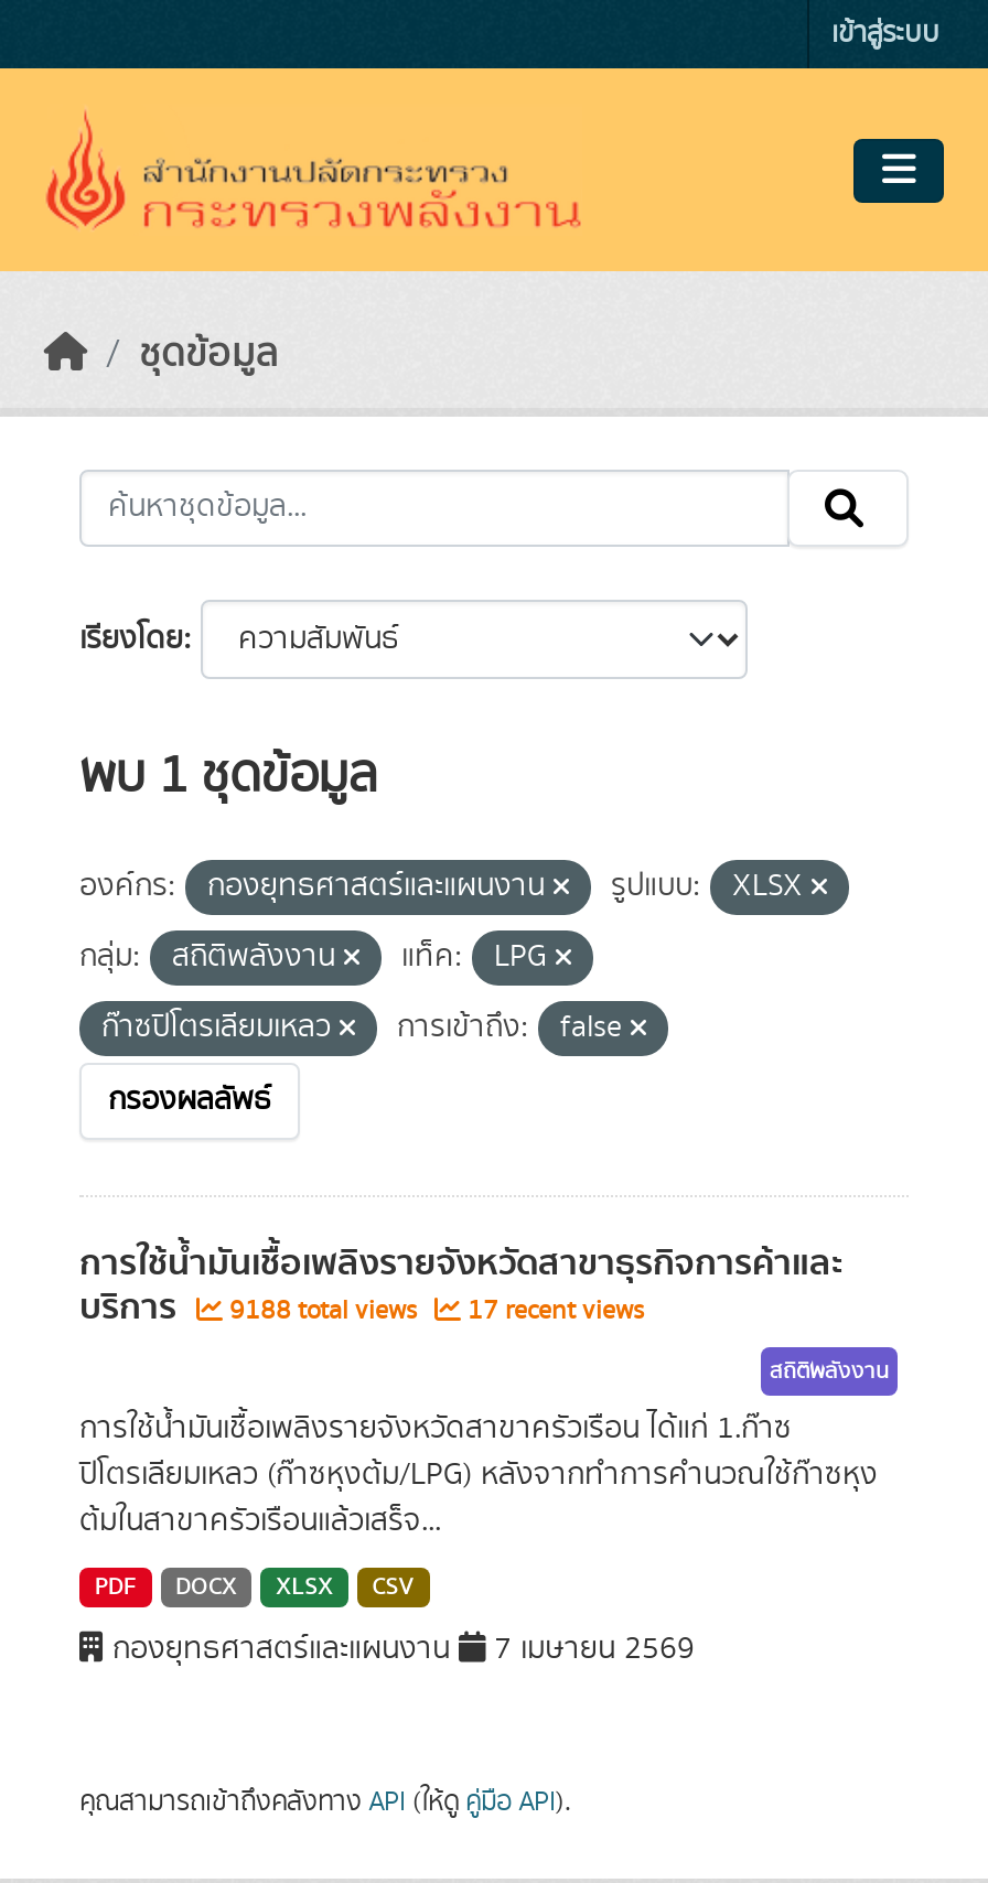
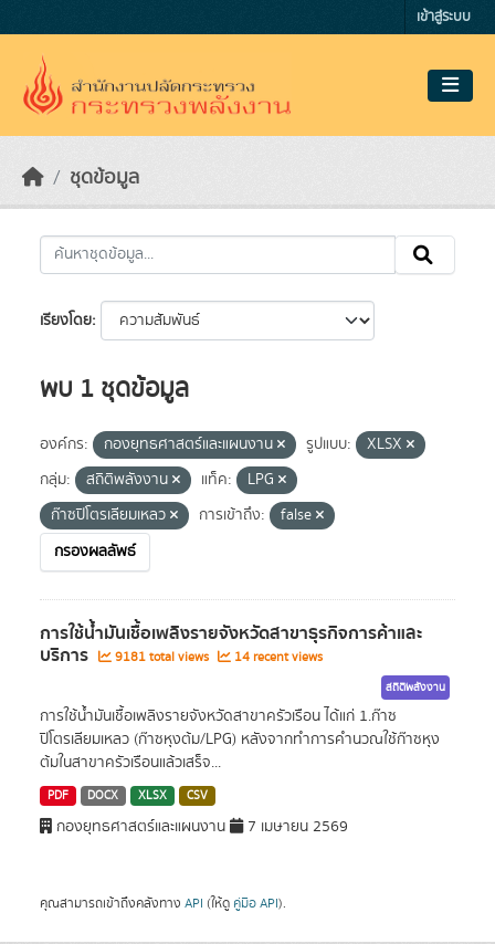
[223,1292,423,1330] 9188 total views -> [112,648,212,667] 9181 total views
[461,1292,644,1330] 17 recent views -> [231,648,323,667] 14 recent views

